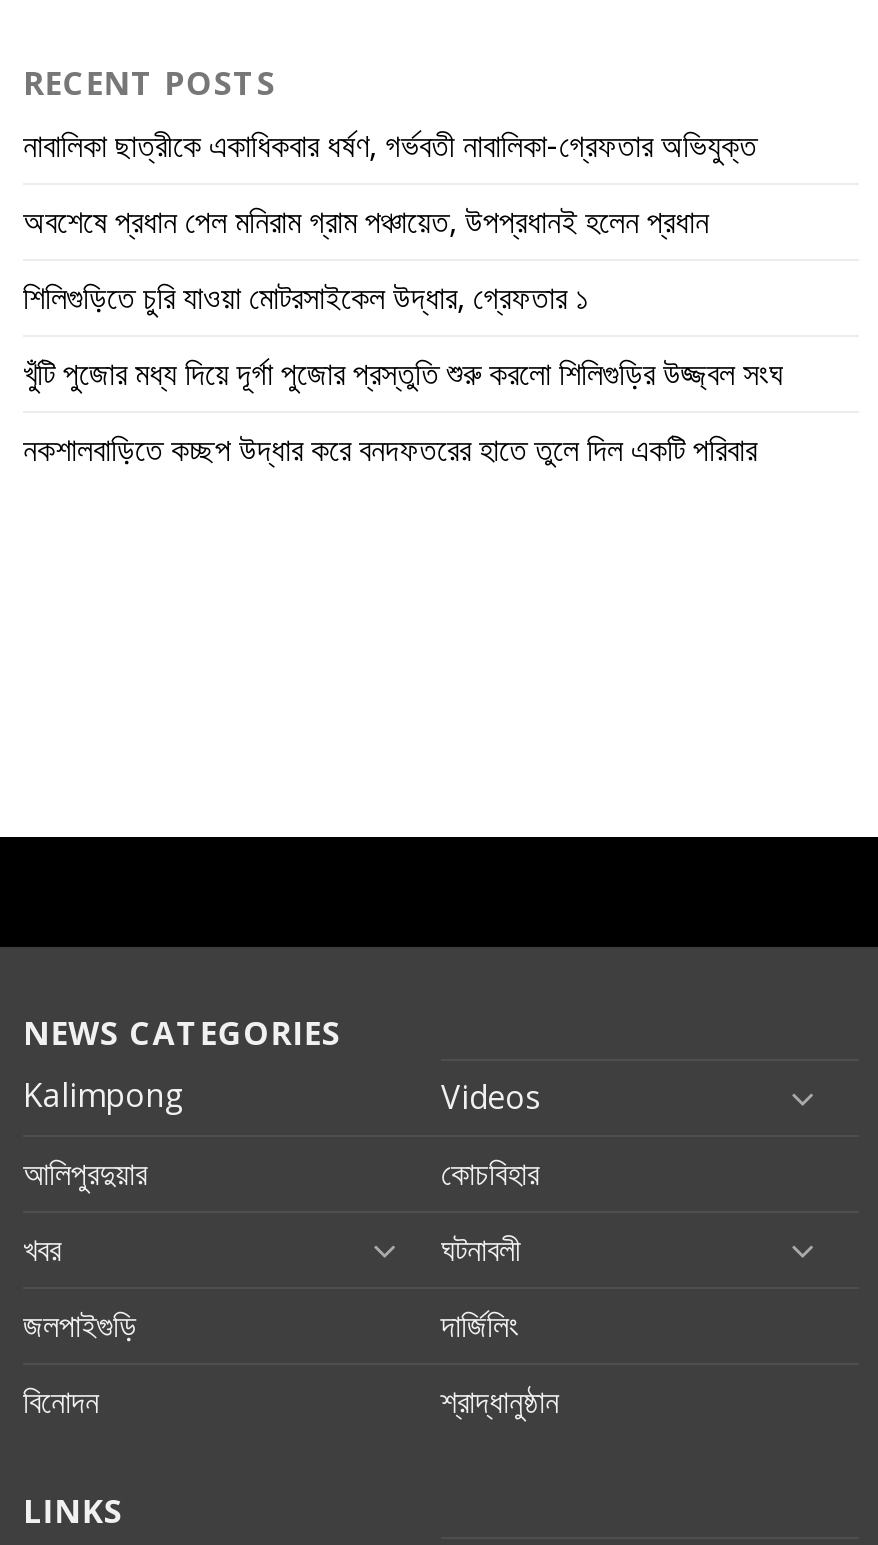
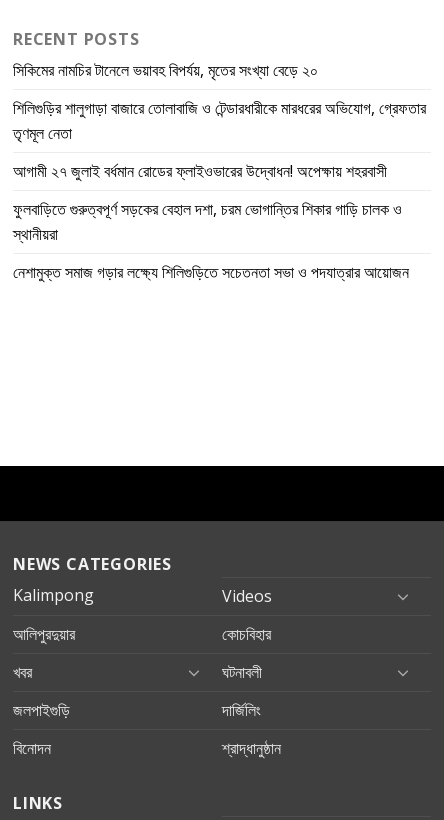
[23,122,757,166] নাবালিকা ছাত্রীকে একাধিকবার ধর্ষণ, গর্ভবতী নাবালিকা-গ্রেফতার অভিযুক্ত -> [13,58,318,80] সিকিমের নামচির টানেলে ভয়াবহ বিপর্যয়, মৃতের সংখ্যা বেড়ে ২০
[23,198,709,242] অবশেষে প্রধান পেল মনিরাম গ্রাম পঞ্চায়েত, উপপ্রধান‌ই হলেন প্রধান -> [13,96,426,143] শিলিগুড়ির শালুগাড়া বাজারে তোলাবাজি ও টেন্ডারধারীকে মারধরের অভিযোগ, গ্রেফতার | তৃণমূল নেতা
[23,274,589,318] শিলিগুড়িতে চুরি যাওয়া মোটরসাইকেল উদ্ধার, গ্রেফতার ১ -> [13,159,387,181] আগামী ২৭ জুলাই বর্ধমান রোডের ফ্লাইওভারের উদ্বোধন! অপেক্ষায় শহরবাসী
[23,350,783,394] খুঁটি পুজোর মধ্য দিয়ে দূর্গা পুজোর প্রস্তুতি শুরু করলো শিলিগুড়ির উজ্জ্বল সংঘ -> [13,197,402,244] ফুলবাড়িতে গুরুত্বপূর্ণ সড়কের বেহাল দশা, চরম ভোগান্তির শিকার গাড়ি চালক ও | স্থানীয়রা
[23,426,757,470] নকশালবাড়িতে কচ্ছপ উদ্ধার করে বনদফতরের হাতে তুলে দিল একটি পরিবার -> [13,260,409,282] নেশামুক্ত সমাজ গড়ার লক্ষ্যে শিলিগুড়িতে সচেতনতা সভা ও পদযাত্রার আয়োজন

